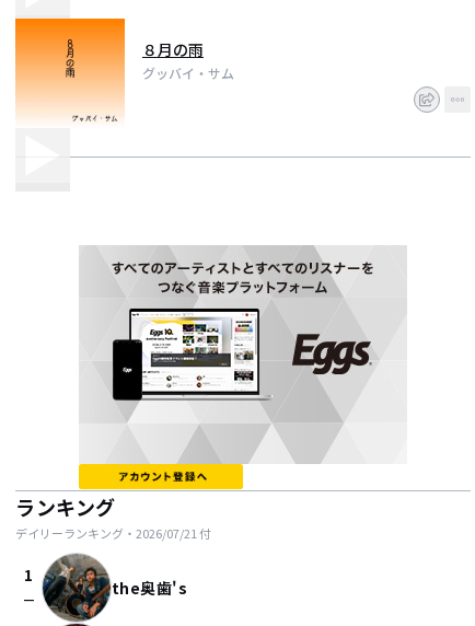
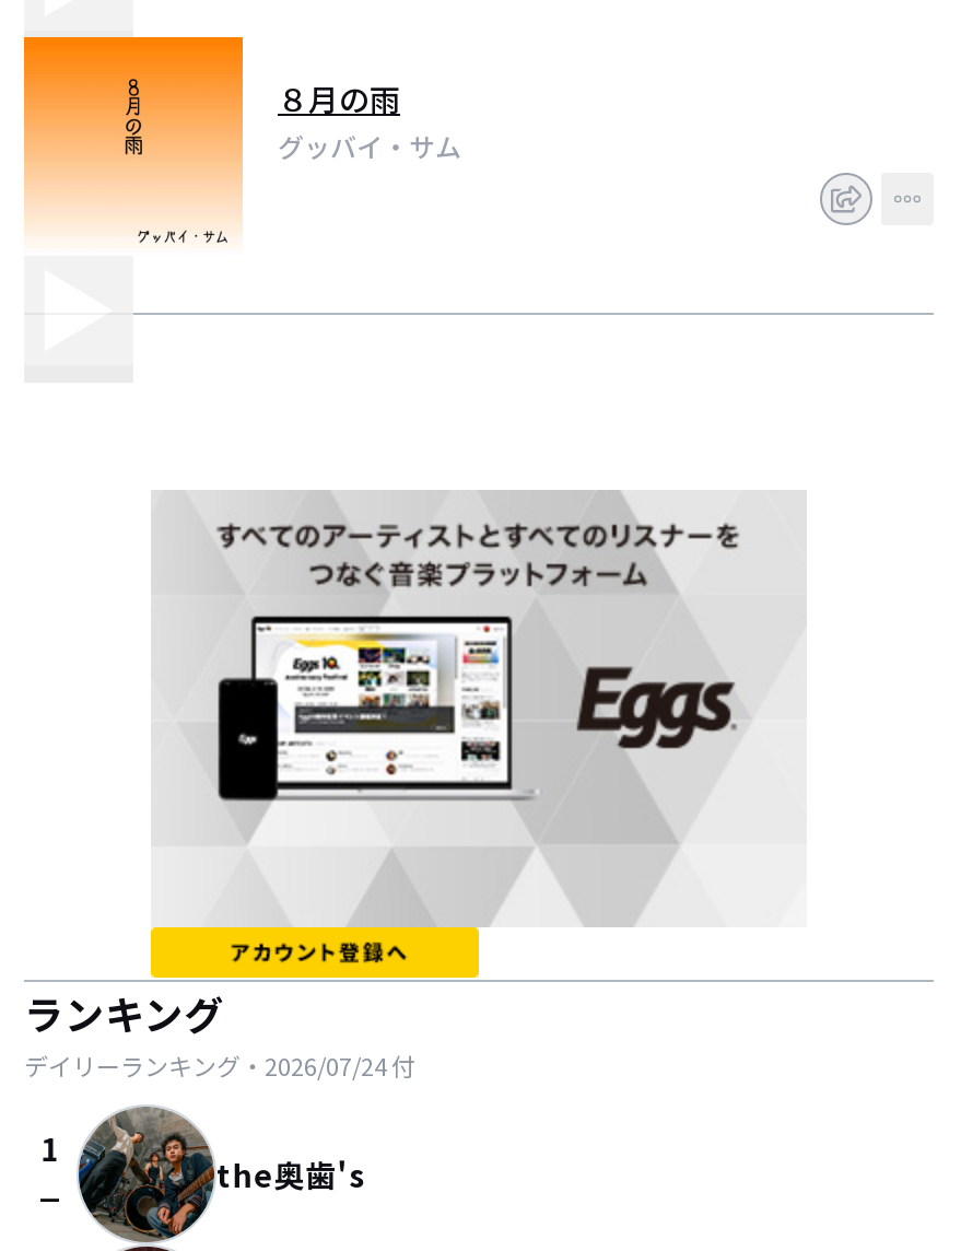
[15,524,211,542] デイリーランキング・2026/07/21付 -> [24,1048,415,1083] デイリーランキング・2026/07/24付

